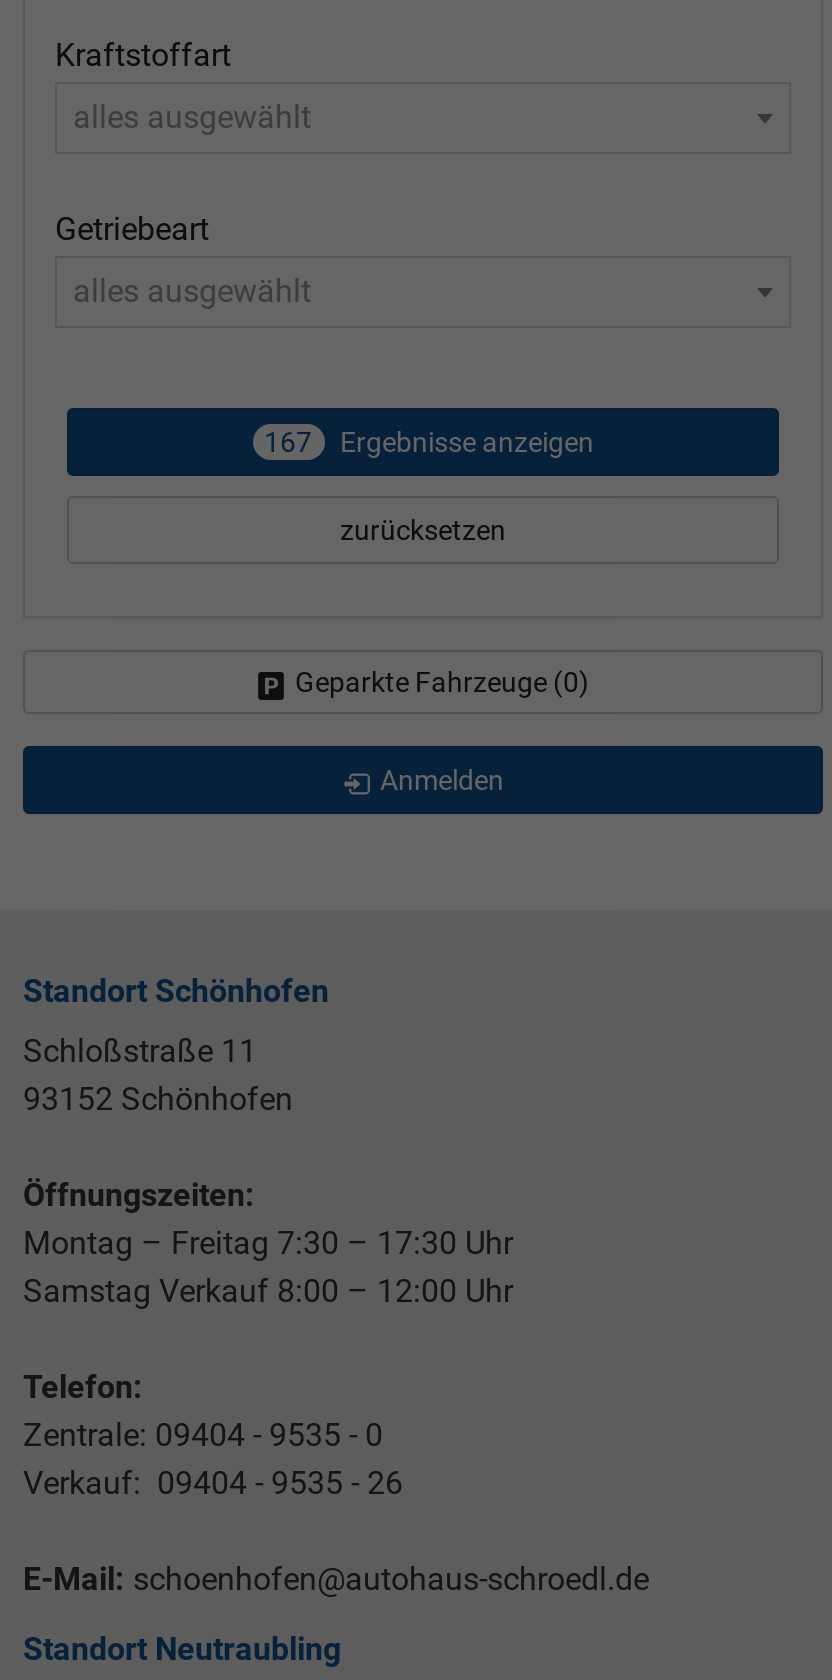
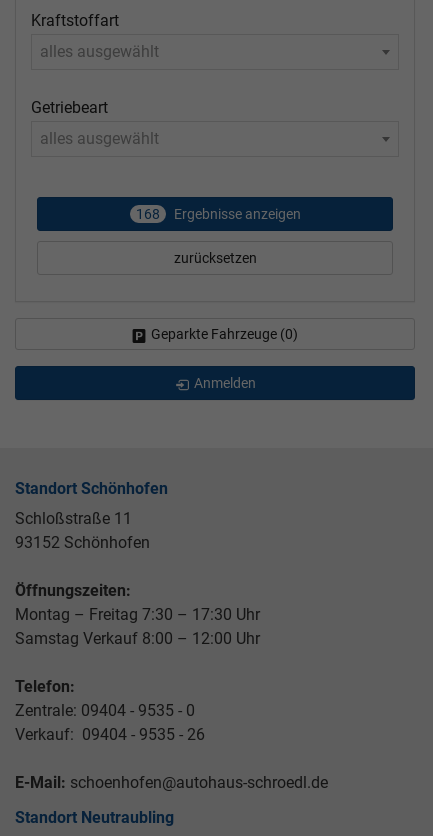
[264,426,594,458] 167 Ergebnisse anzeigen -> [135,206,300,222] 168 Ergebnisse anzeigen

